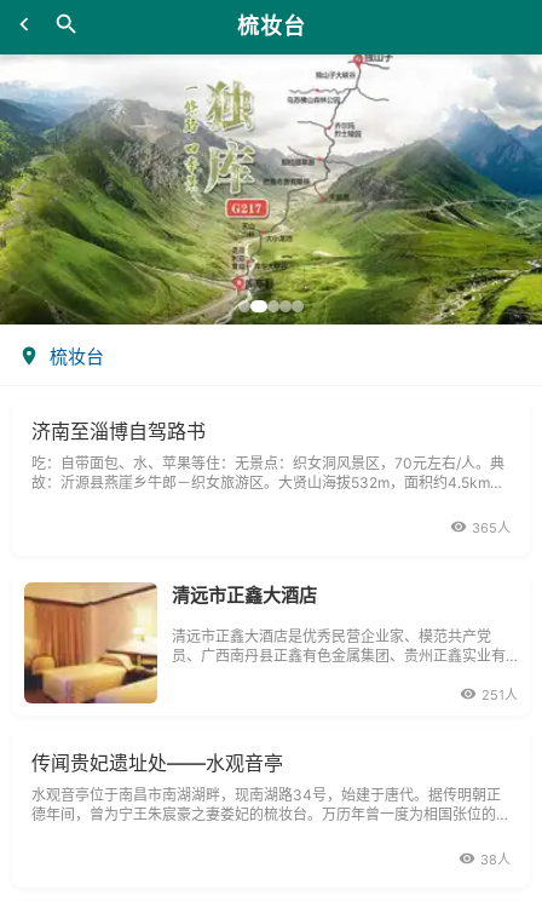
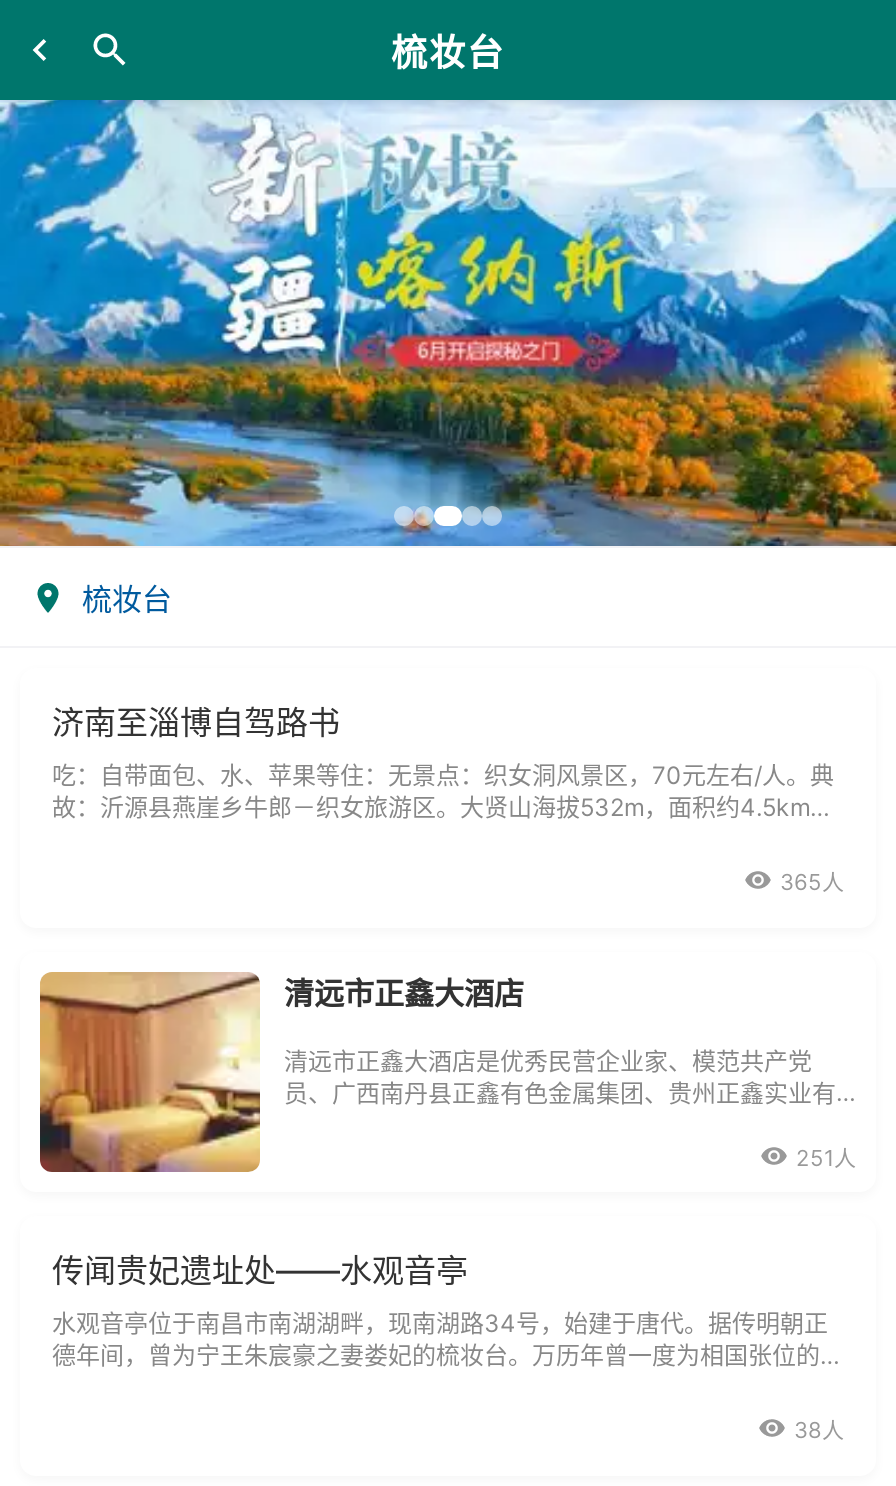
[4,53,538,326] [image] -> [6,98,890,548] [image]

